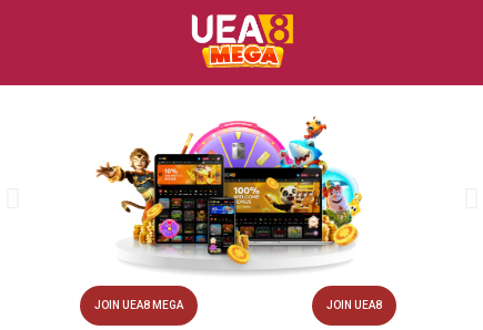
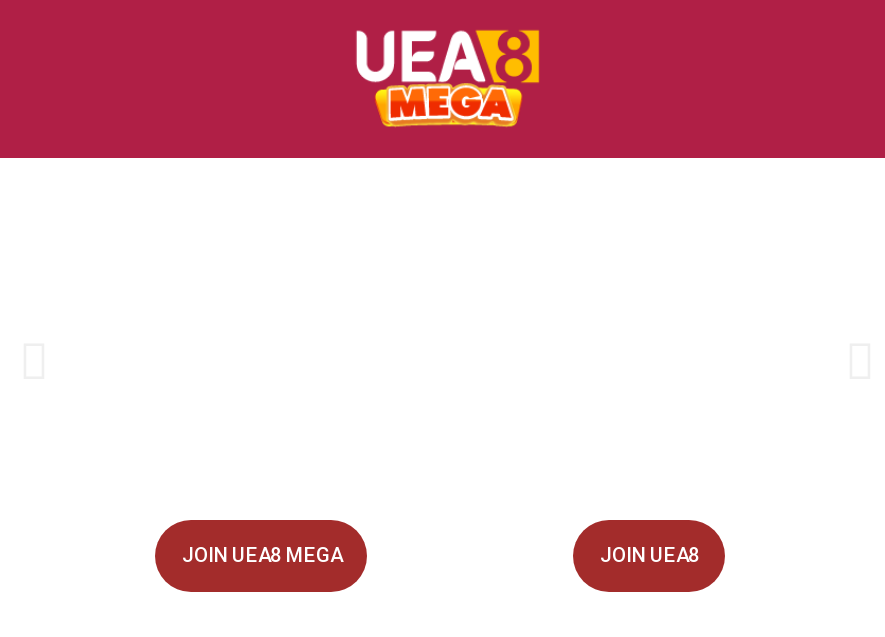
[95,116,363,274] [image] -> none

